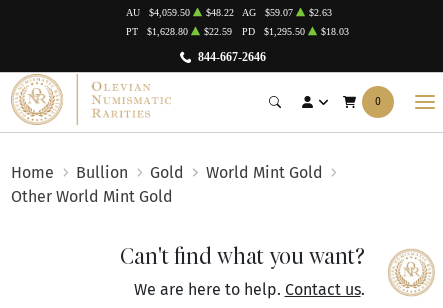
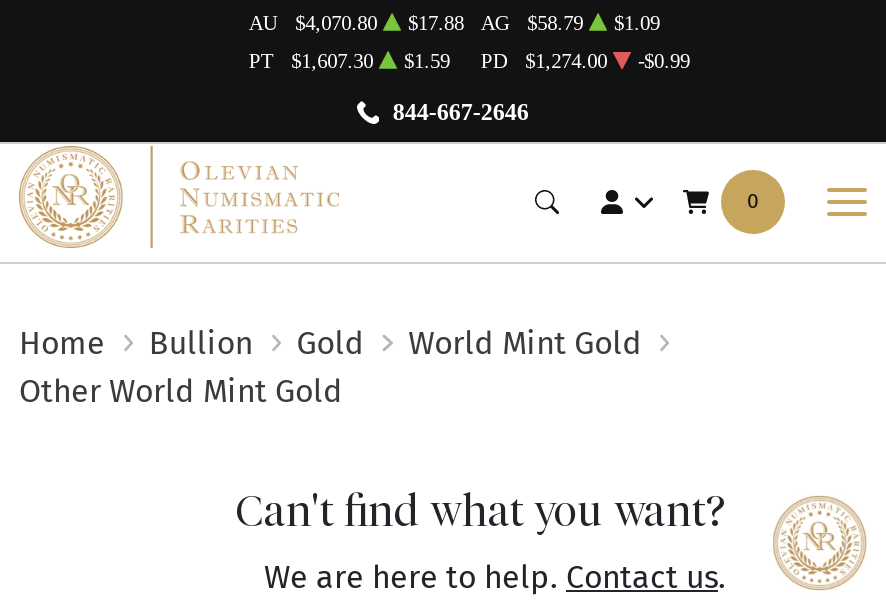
[149,7,190,18] $4,059.50 -> [295,12,377,34] $4,070.80
[205,7,233,18] $48.22 -> [408,12,464,34] $17.88
[265,7,293,18] $59.07 -> [527,12,583,34] $58.79
[308,7,331,18] $2.63 -> [614,12,660,34] $1.09
[147,26,188,37] $1,628.80 -> [291,50,373,72] $1,607.30
[203,26,231,37] $22.59 -> [404,50,450,72] $1.59
[264,26,305,37] $1,295.50 -> [525,50,607,72] $1,274.00
[320,26,348,37] $18.03 -> [638,50,690,72] -$0.99

